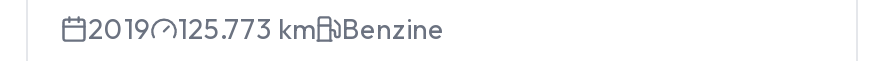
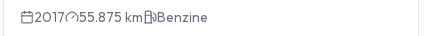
[88,10,314,46] 2019 | 125.773 km -> [34,8,143,26] 2017 | 55.875 km

